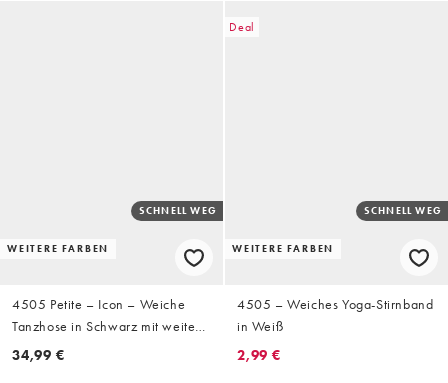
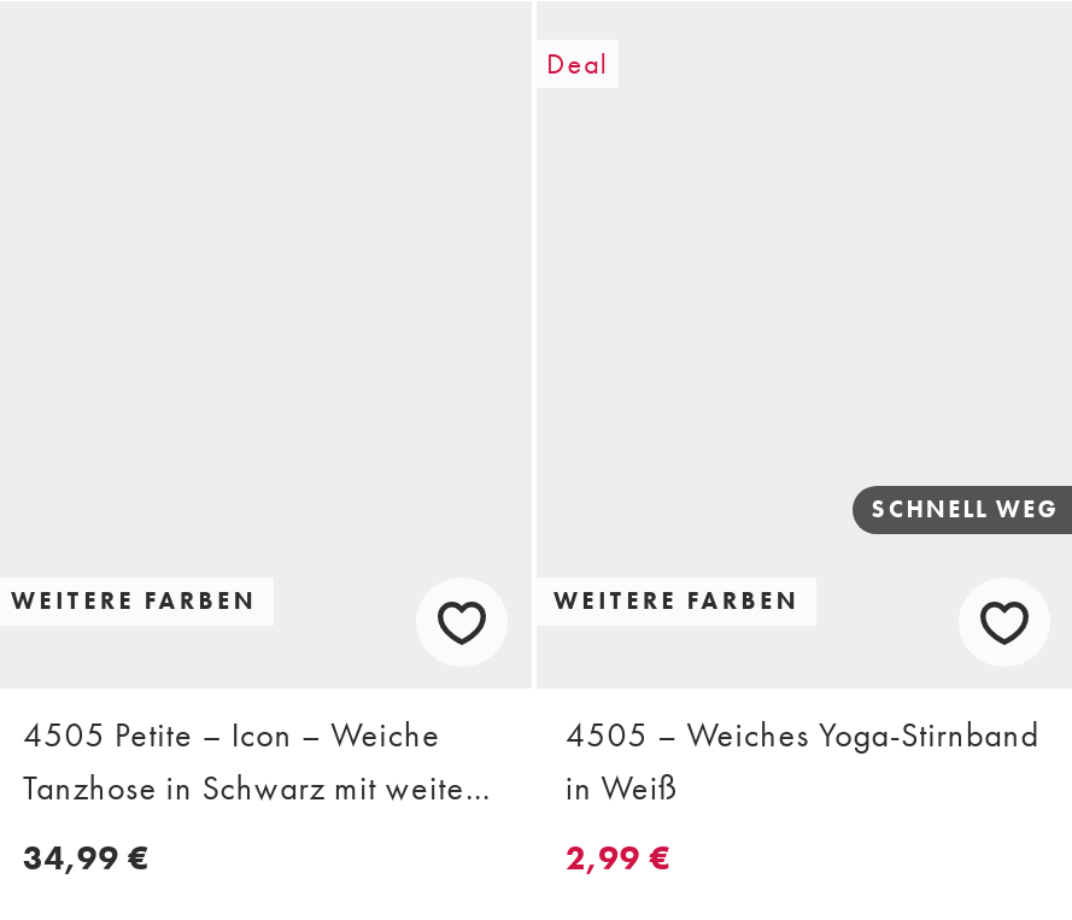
[139,204,217,217] SCHNELL WEG -> none

